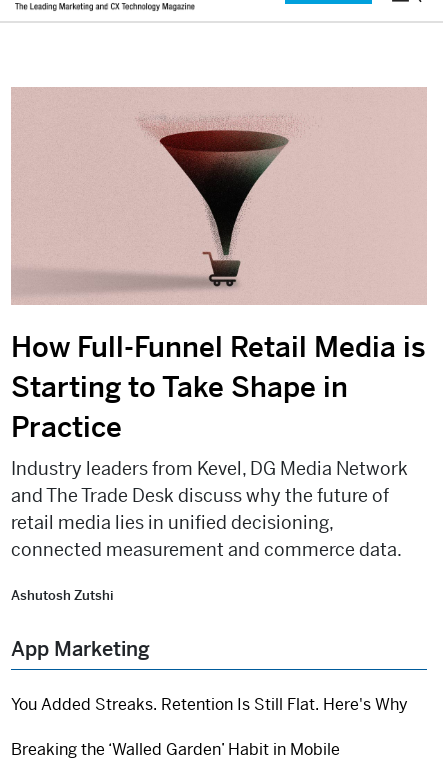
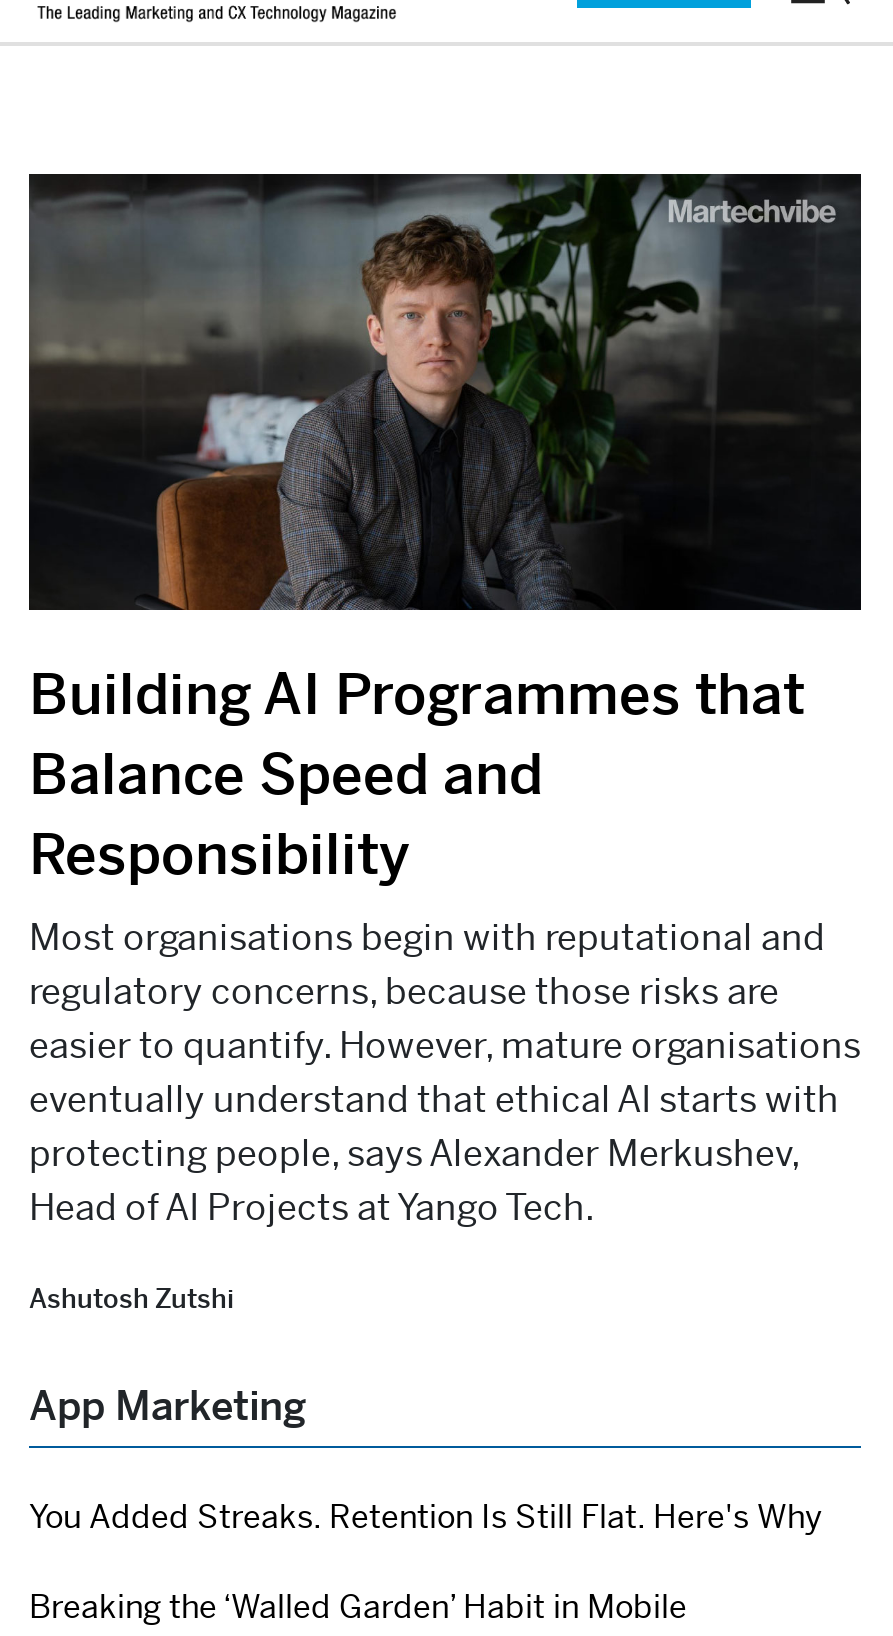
[11,87,427,561] [image] | How Full-Funnel Retail Media is | Starting to Take Shape in | Practice | Industry leaders from Kevel, DG Media Network | and The Trade Desk discuss why the future of | retail media lies in unified decisioning, | connected measurement and commerce data. -> [27,172,863,1231] [image] | Building AI Programmes that | Balance Speed and | Responsibility | Most organisations begin with reputational and | regulatory concerns, because those risks are | easier to quantify. However, mature organisations | eventually understand that ethical AI starts with | protecting people, says Alexander Merkushev, | Head of AI Projects at Yango Tech.

